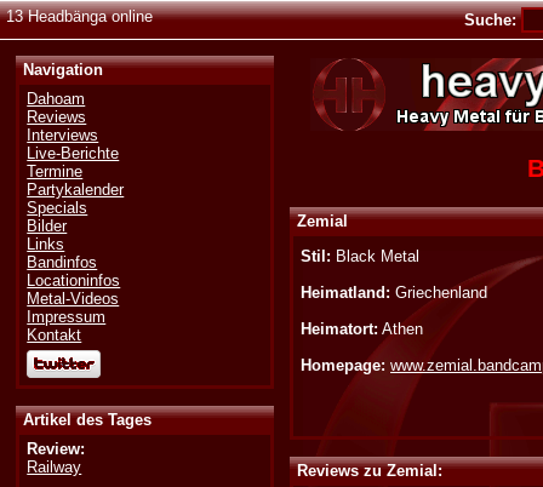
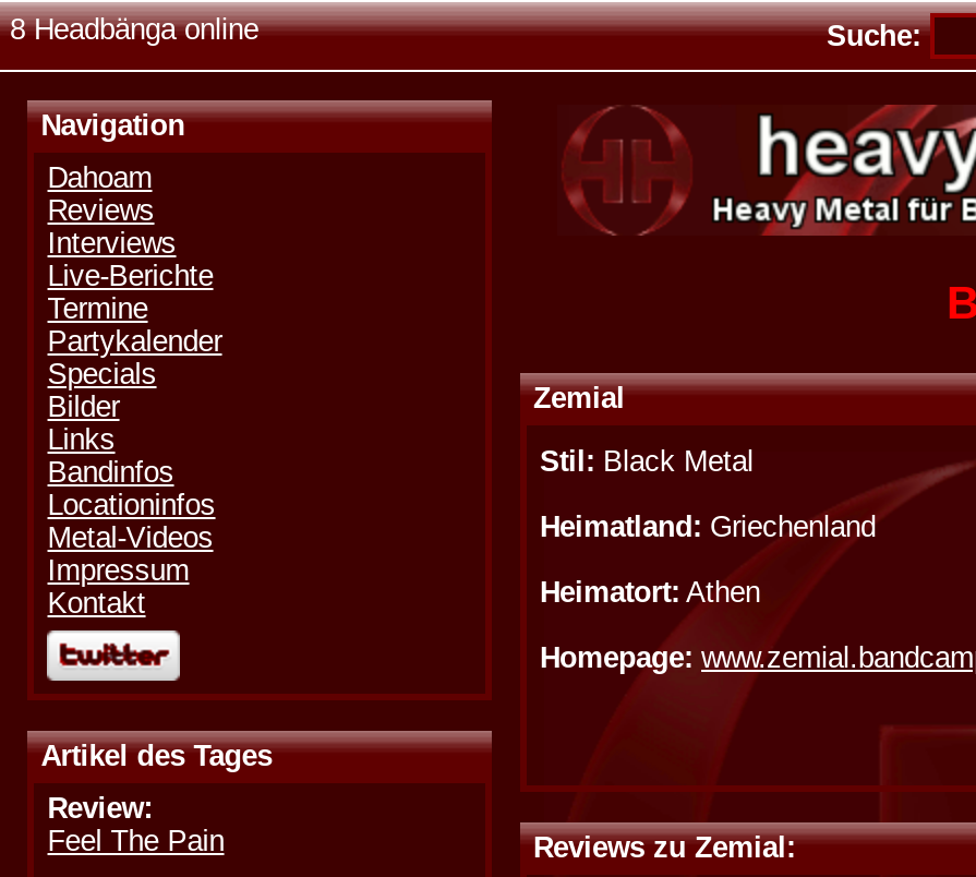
[6,7,153,25] 13 Headbänga online -> [10,13,258,46] 8 Headbänga online
[27,457,82,475] Railway -> [48,824,224,856] Feel The Pain

